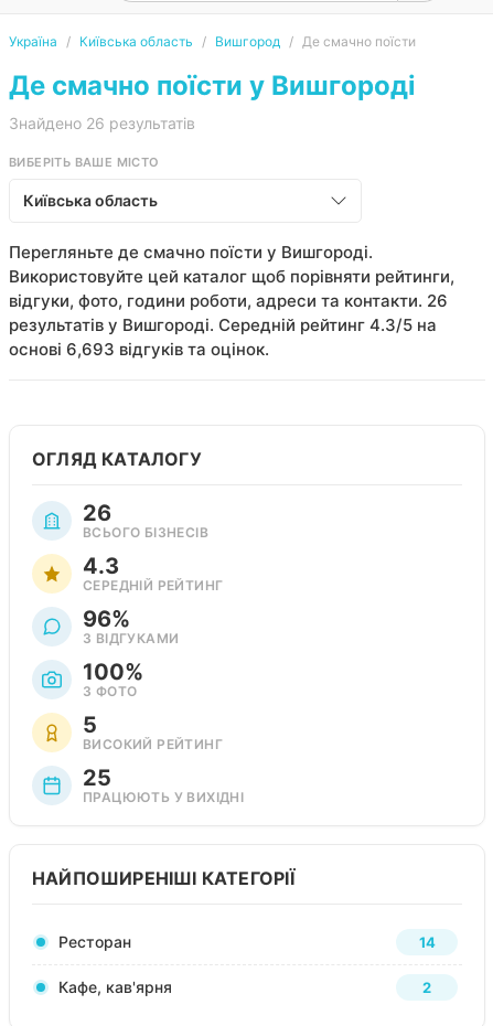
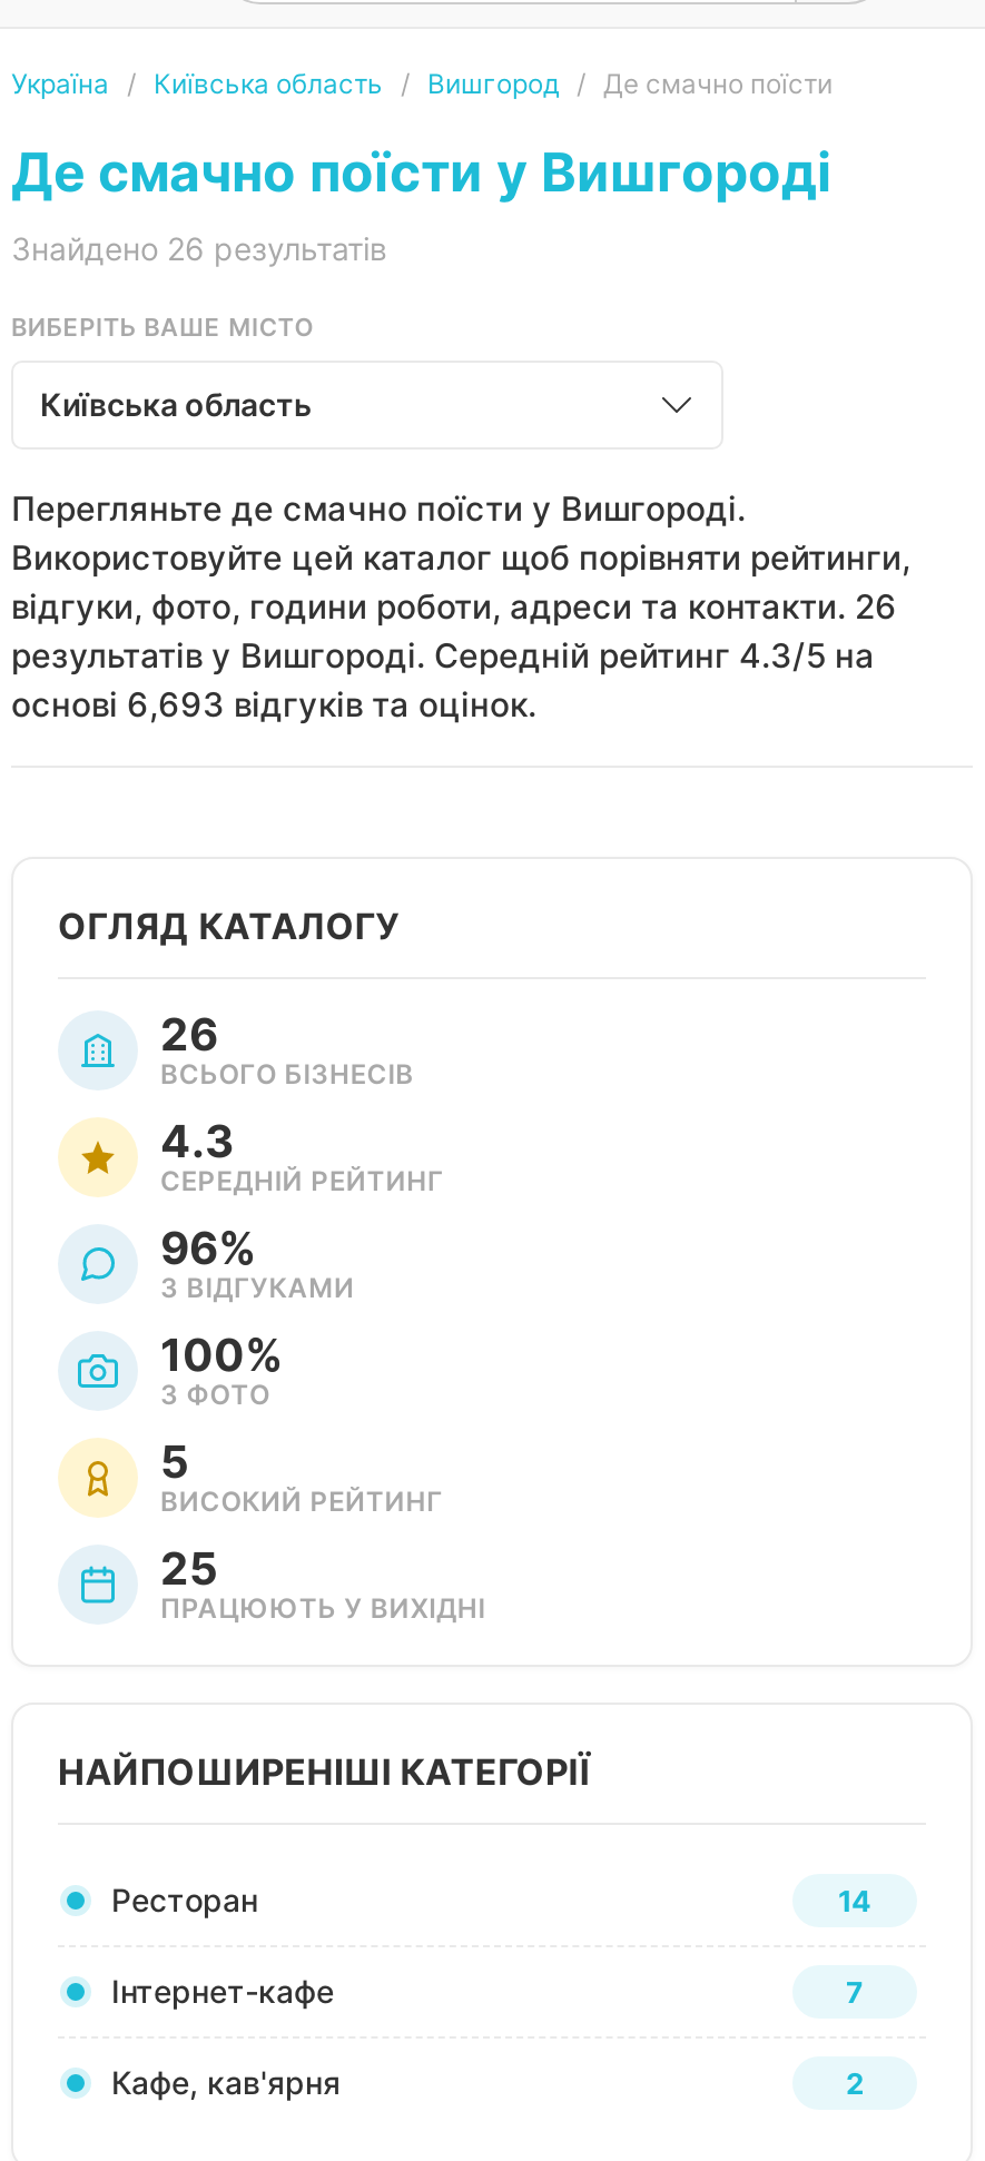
none -> [111,1972,864,2010] Інтернет-кафе | 7

